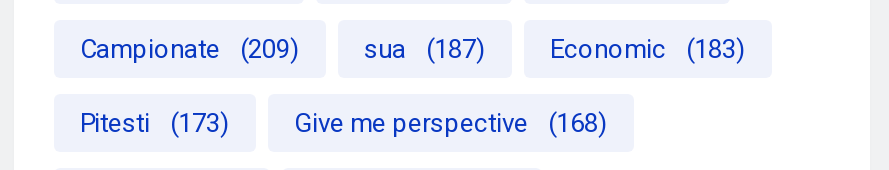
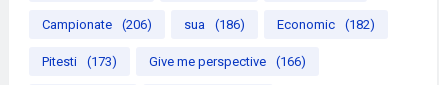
[80,34,300,64] Campionate (209) -> [42,17,152,32] Campionate (206)
[364,34,486,64] sua (187) -> [184,17,245,32] sua (186)
[550,34,746,64] Economic (183) -> [277,17,375,32] Economic (182)
[294,108,608,138] Give me perspective (168) -> [149,54,306,69] Give me perspective (166)

